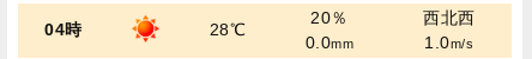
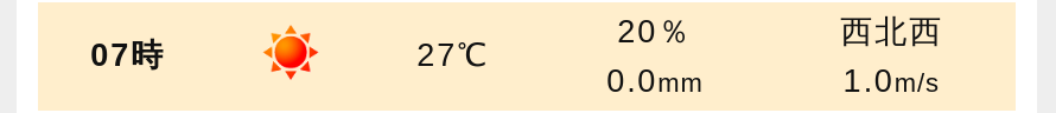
[44,21,82,39] 04時 -> [90,38,165,73] 07時
[209,21,246,39] 28℃ -> [417,38,489,73] 27℃

